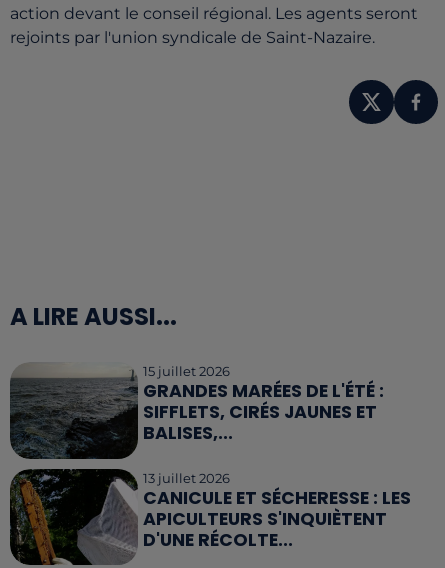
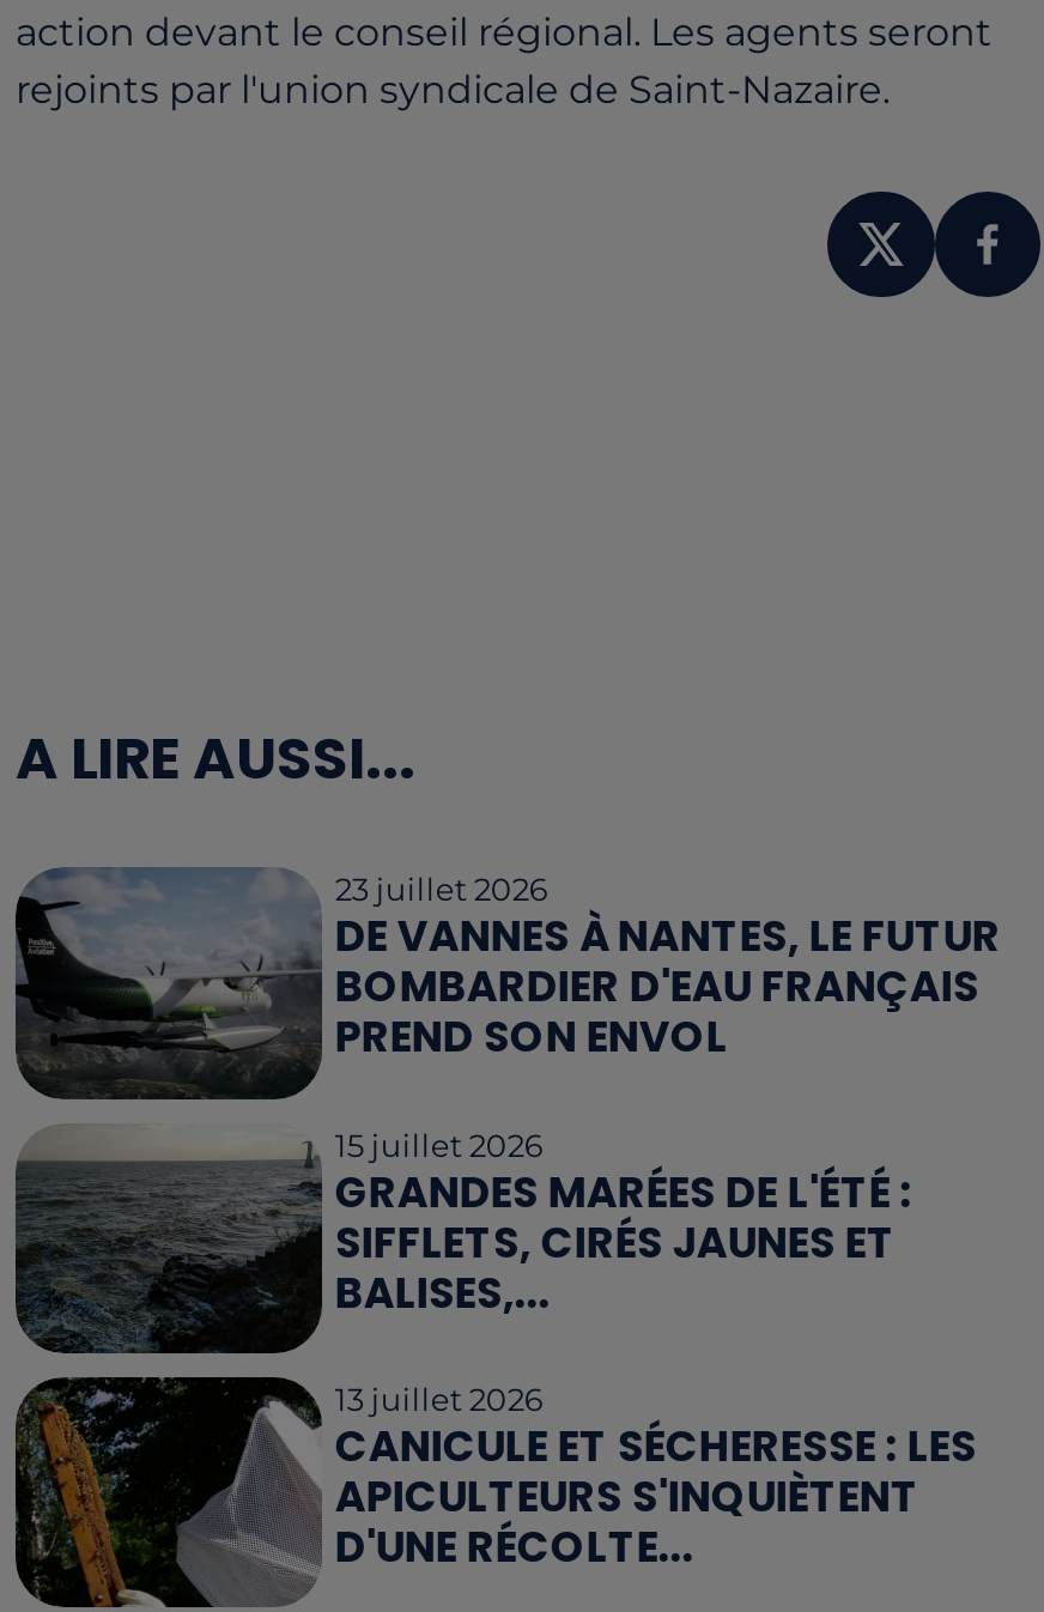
none -> [16,867,1001,1102] [image] | 23 juillet 2026 | DE VANNES À NANTES, LE FUTUR | BOMBARDIER D'EAU FRANÇAIS | PREND SON ENVOL

